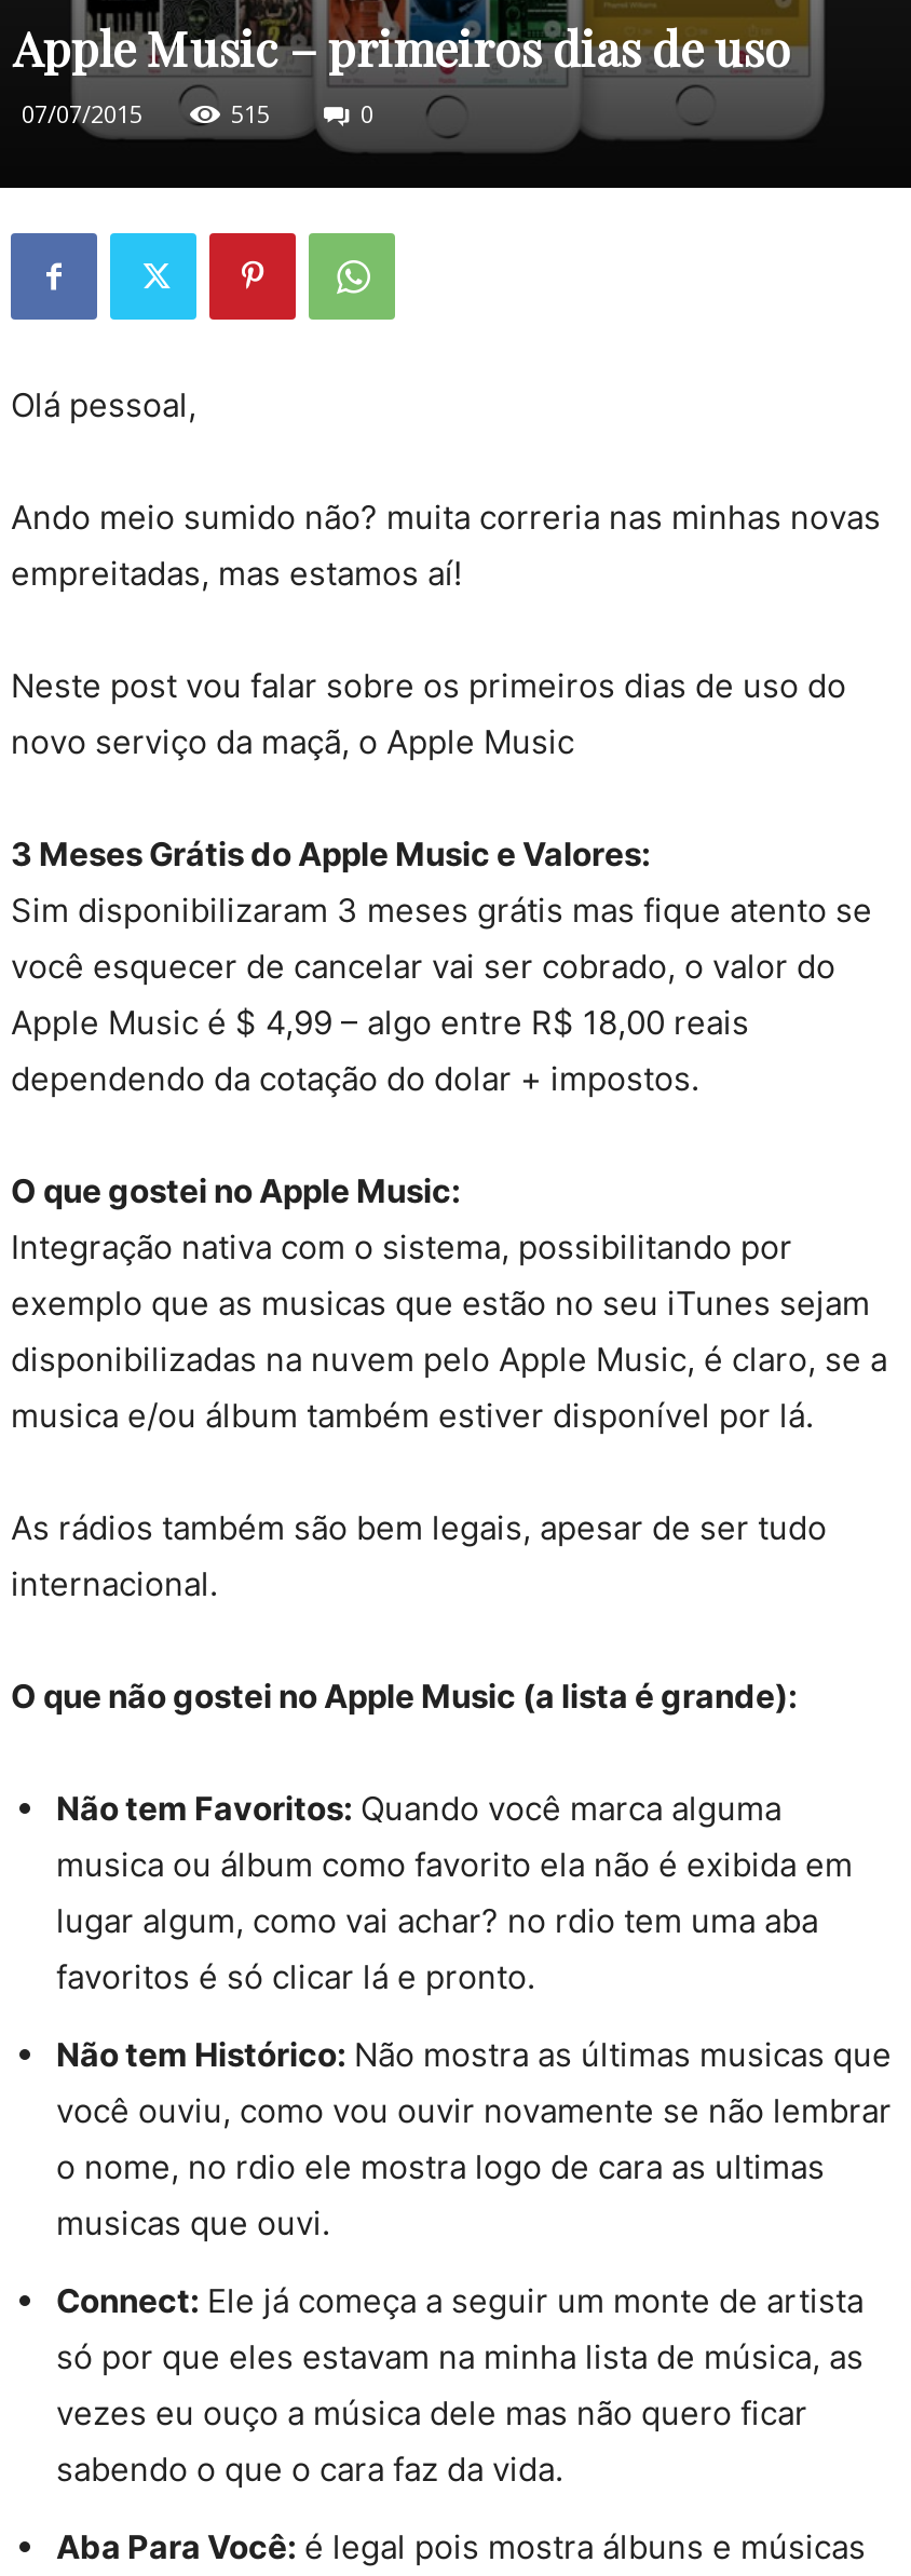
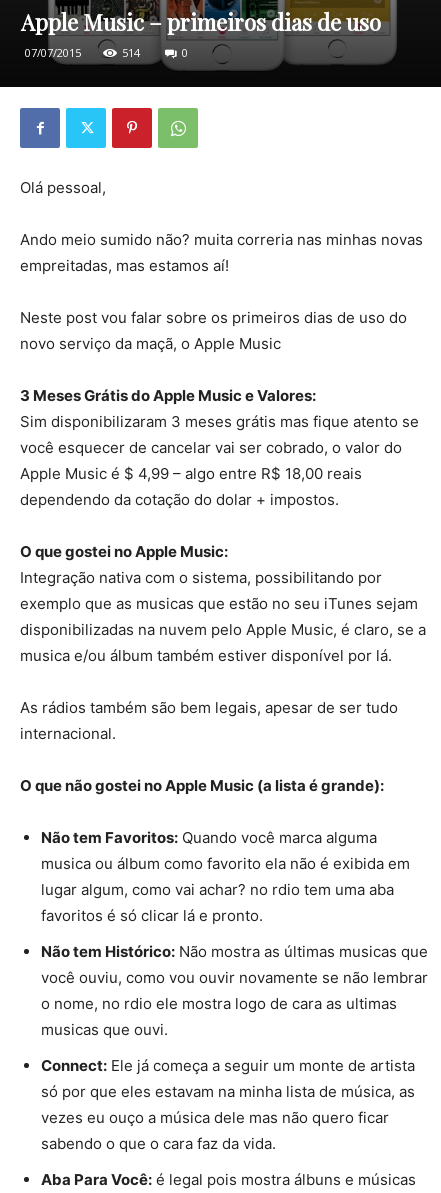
[231,97,270,130] 515 -> [122,45,140,60] 514

